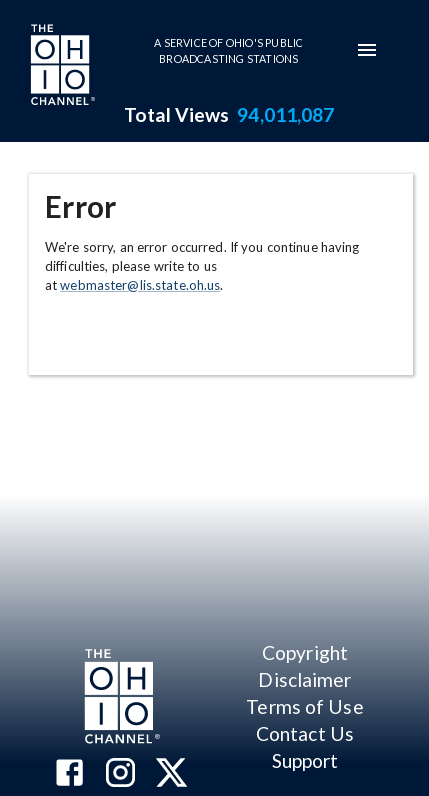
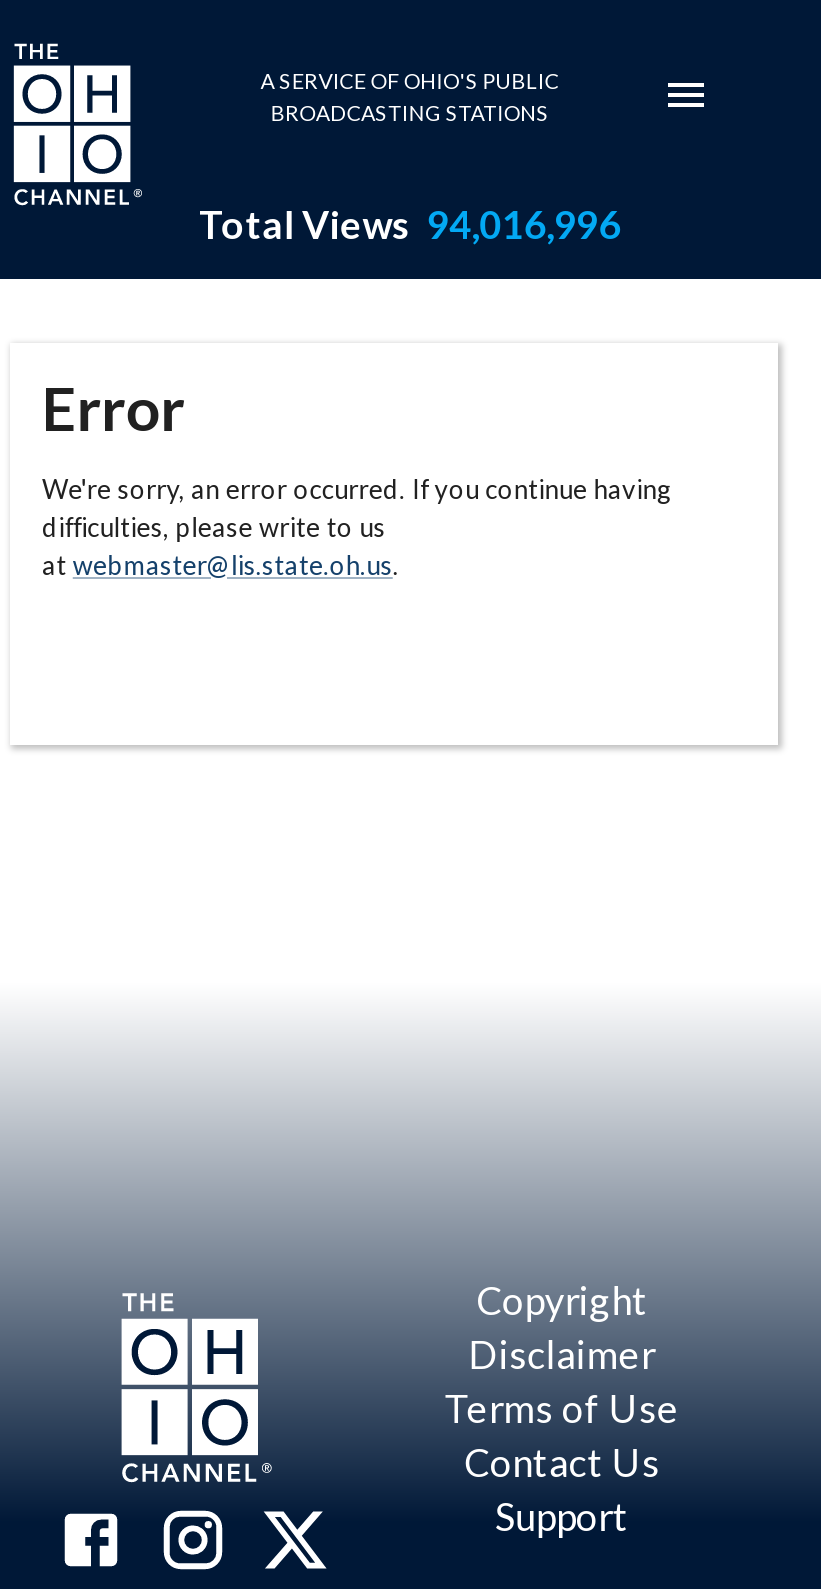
[123,103,334,126] Total Views 94,011,087 -> [199,201,620,247] Total Views 94,016,996

